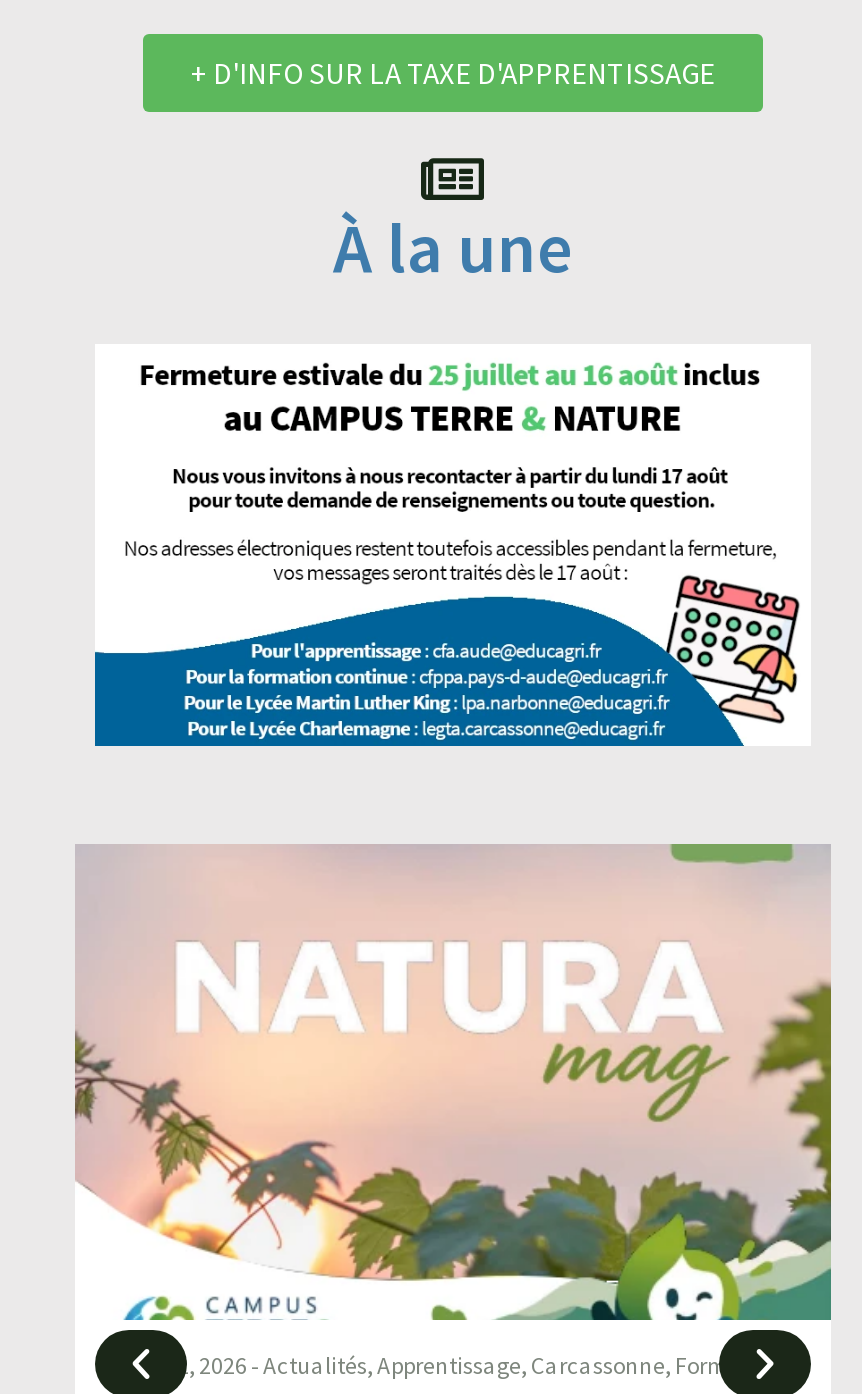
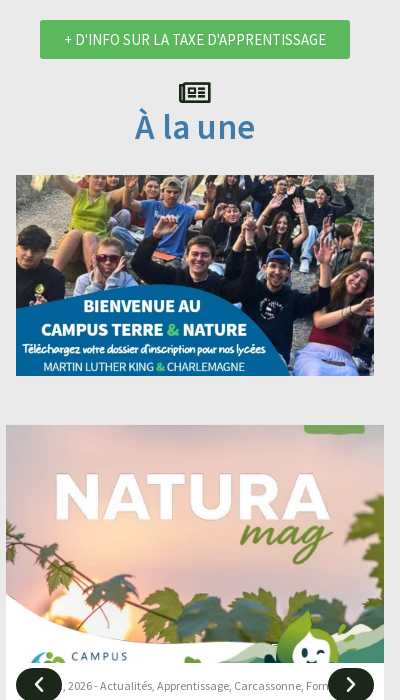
[95,344,811,748] [image] -> [15,174,375,377] [image]

